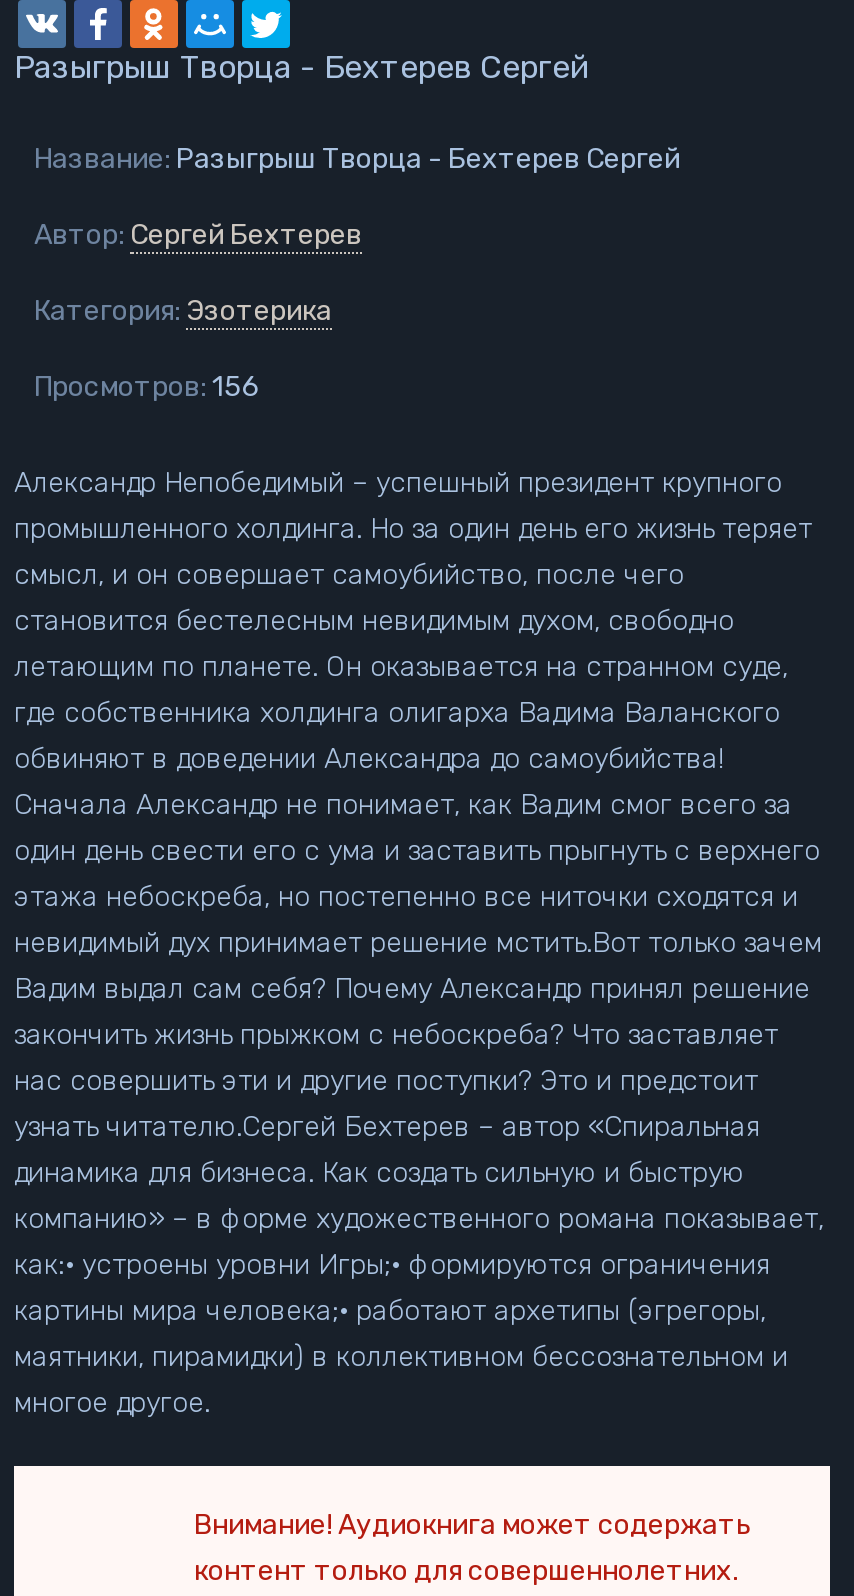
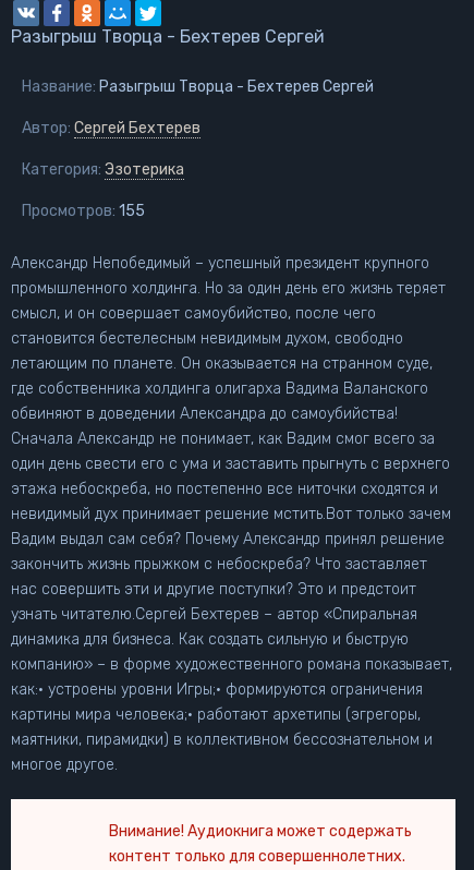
[34,370,260,404] Просмотров: 156 -> [22,202,145,220] Просмотров: 155

